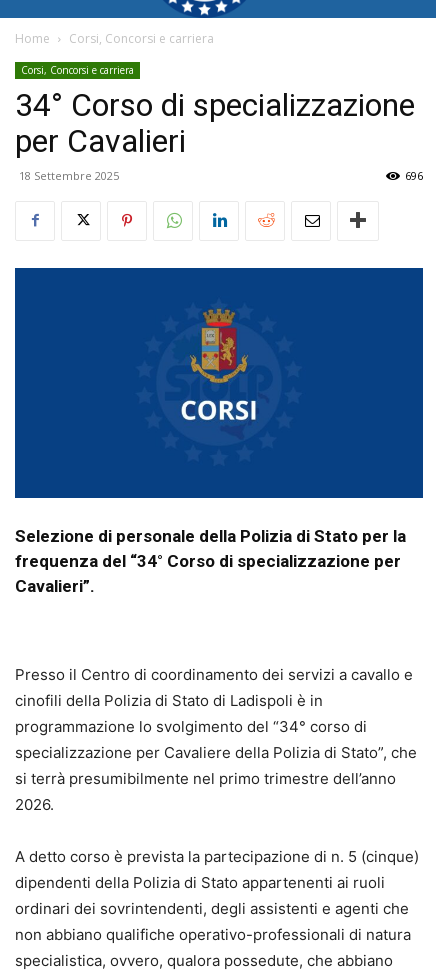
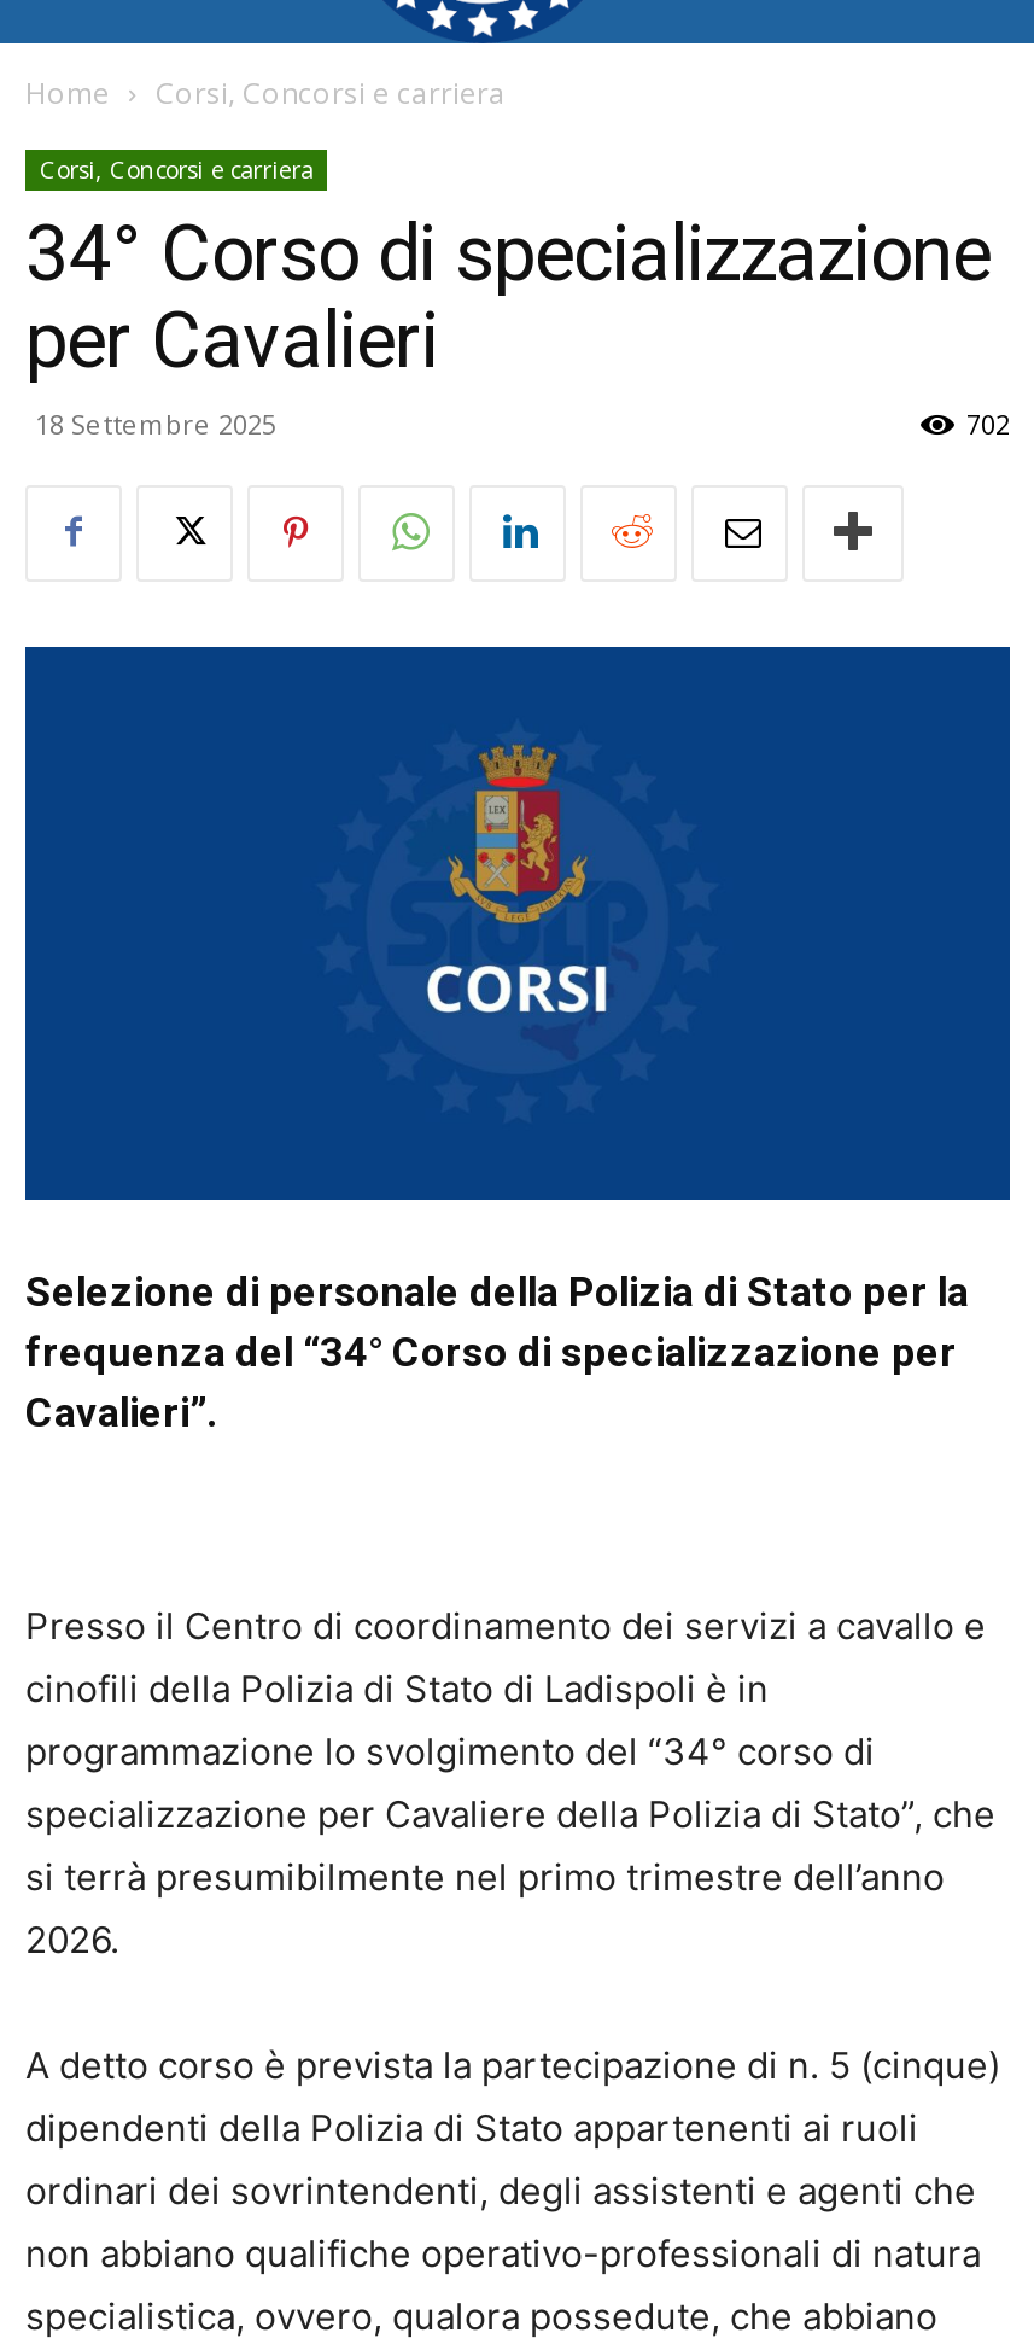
[405,168,423,183] 696 -> [966,405,1010,441] 702

